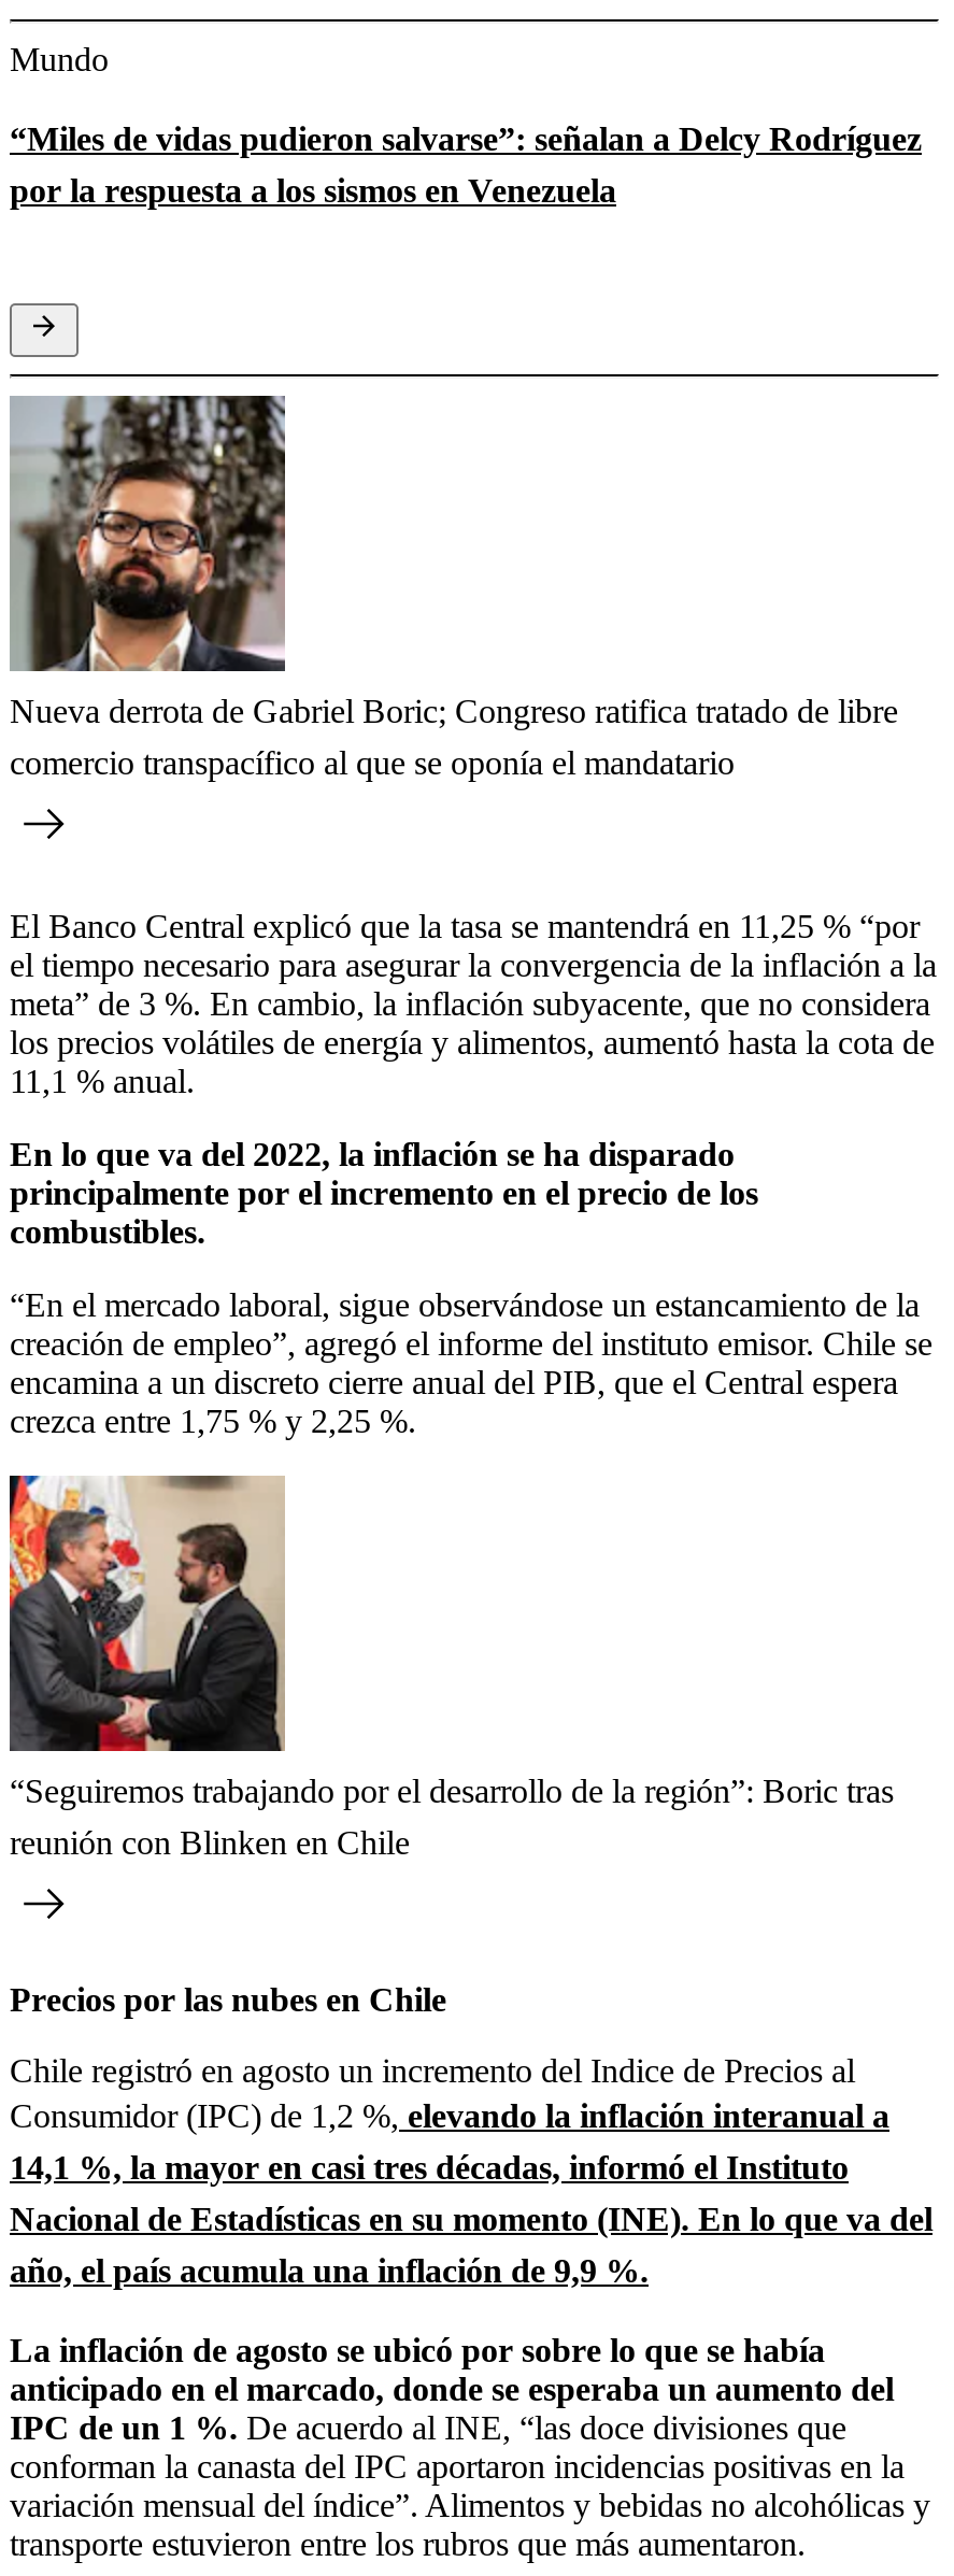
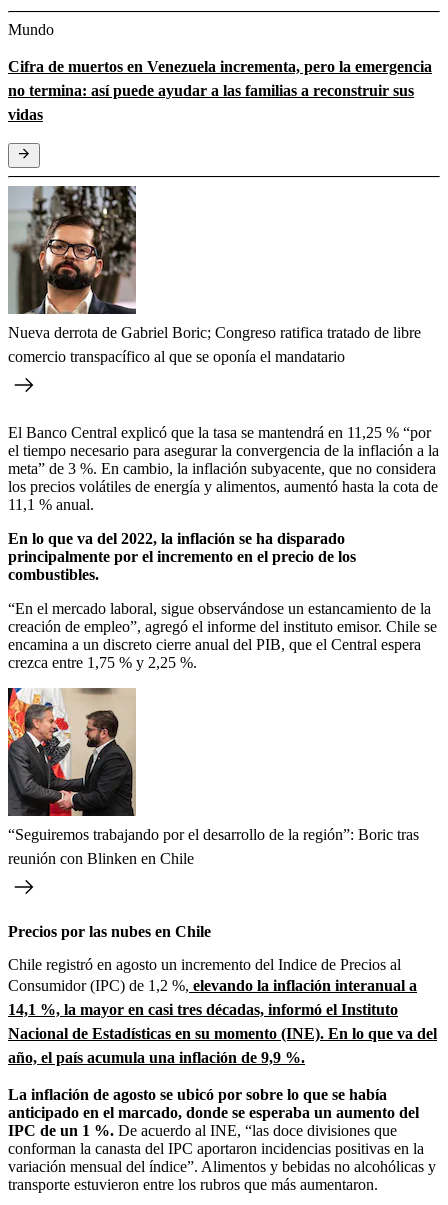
[10,120,922,208] “Miles de vidas pudieron salvarse”: señalan a Delcy Rodríguez | por la respuesta a los sismos en Venezuela -> [8,58,432,123] Cifra de muertos en Venezuela incrementa, pero la emergencia | no termina: así puede ayudar a las familias a reconstruir sus | vidas

